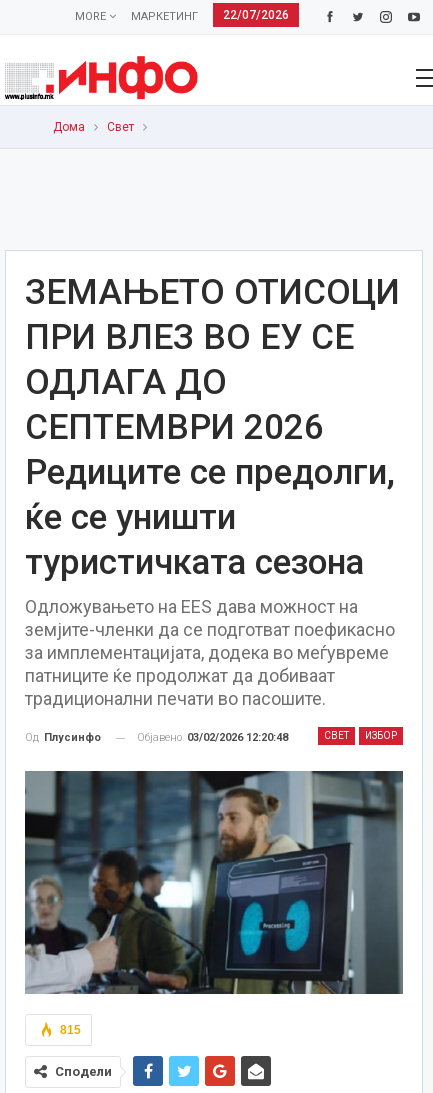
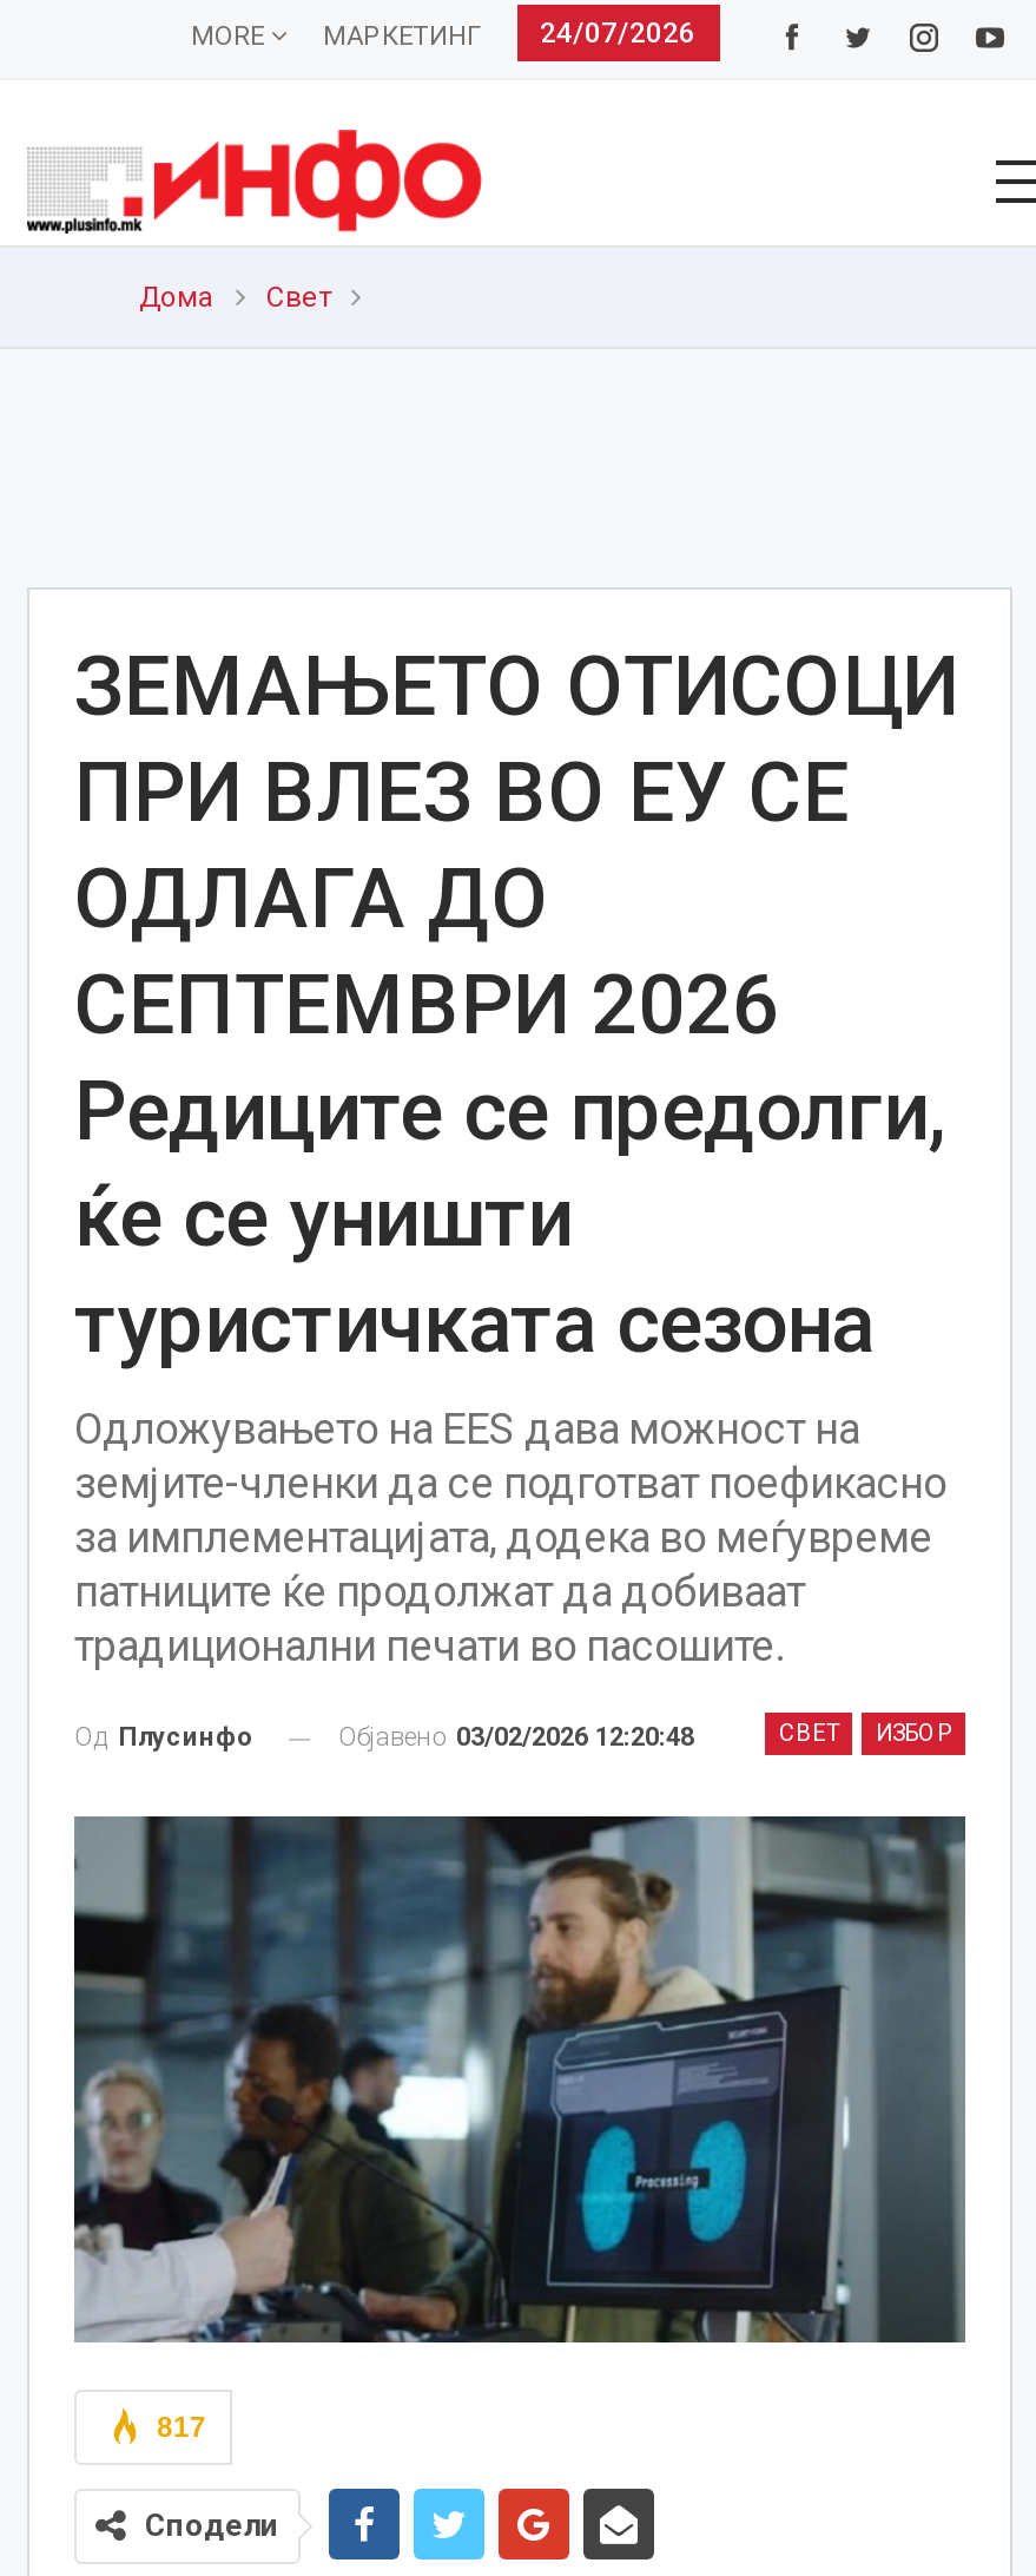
[74,8,288,23] MORE МАРКЕТИНГ 22/07/2026 -> [191,17,695,52] MORE МАРКЕТИНГ 24/07/2026
[60,1023,81,1037] 815 -> [157,2410,206,2443] 817

